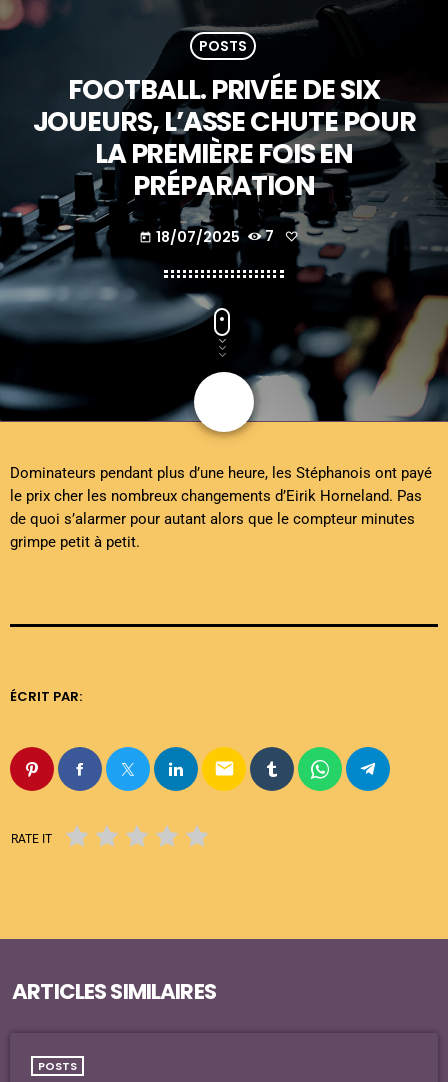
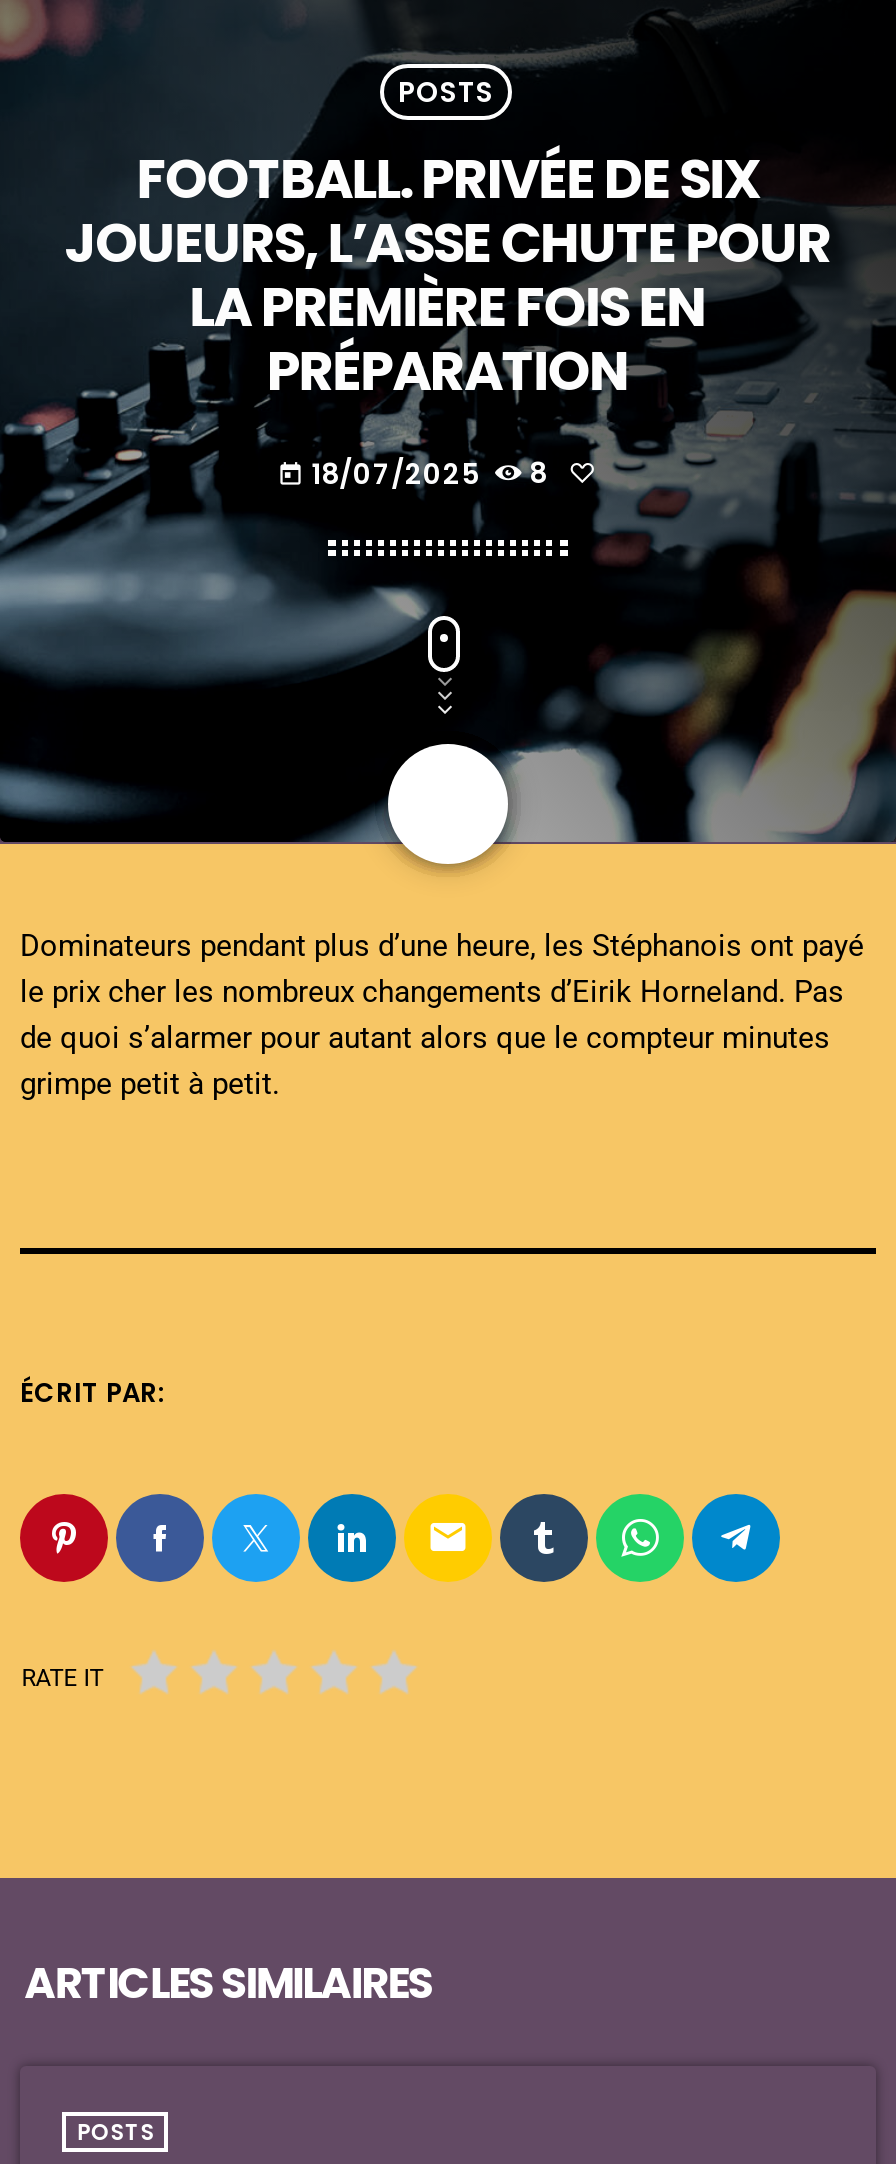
[264,227,276,247] 7 -> [529,454,553,494] 8

